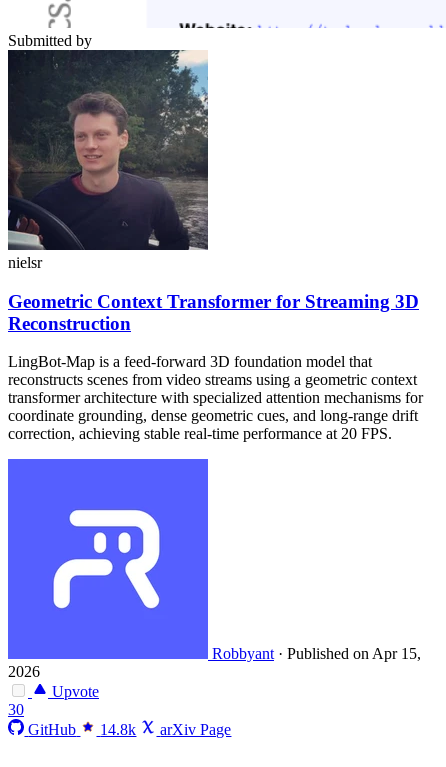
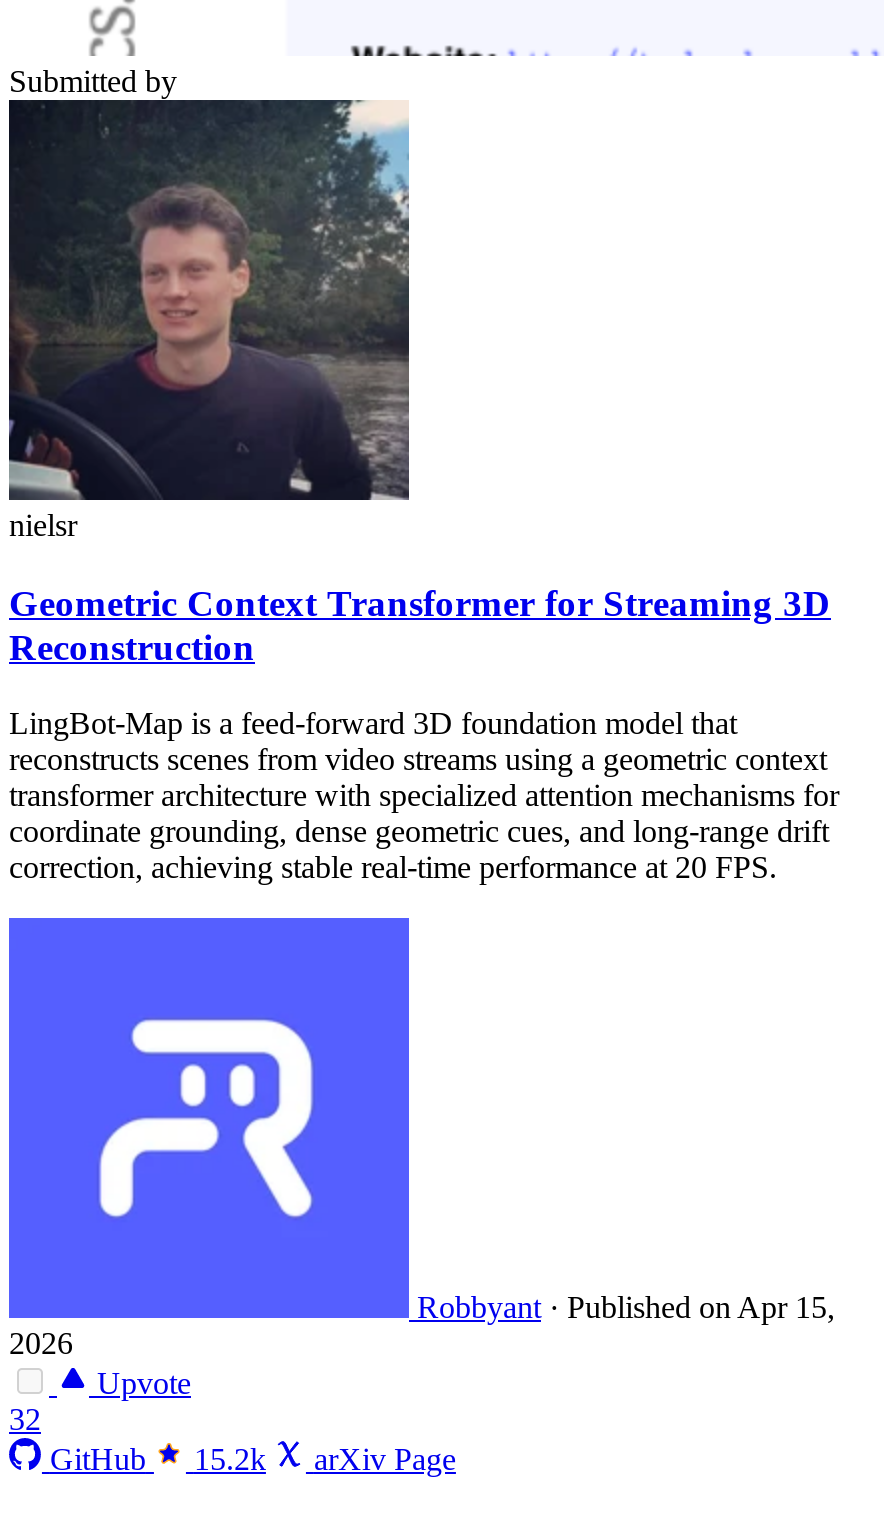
[8,701,24,718] 30 -> [9,1403,41,1437] 32
[28,721,231,738] GitHub 14.8k arXiv Page -> [50,1443,456,1477] GitHub 15.2k arXiv Page

